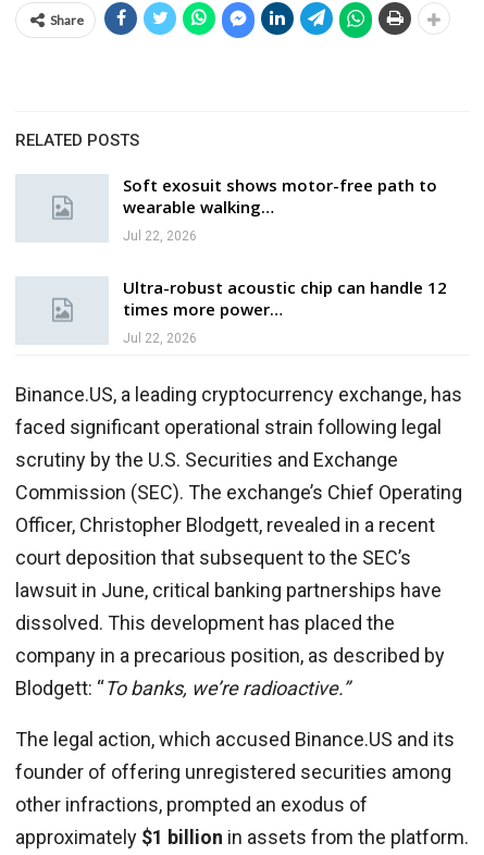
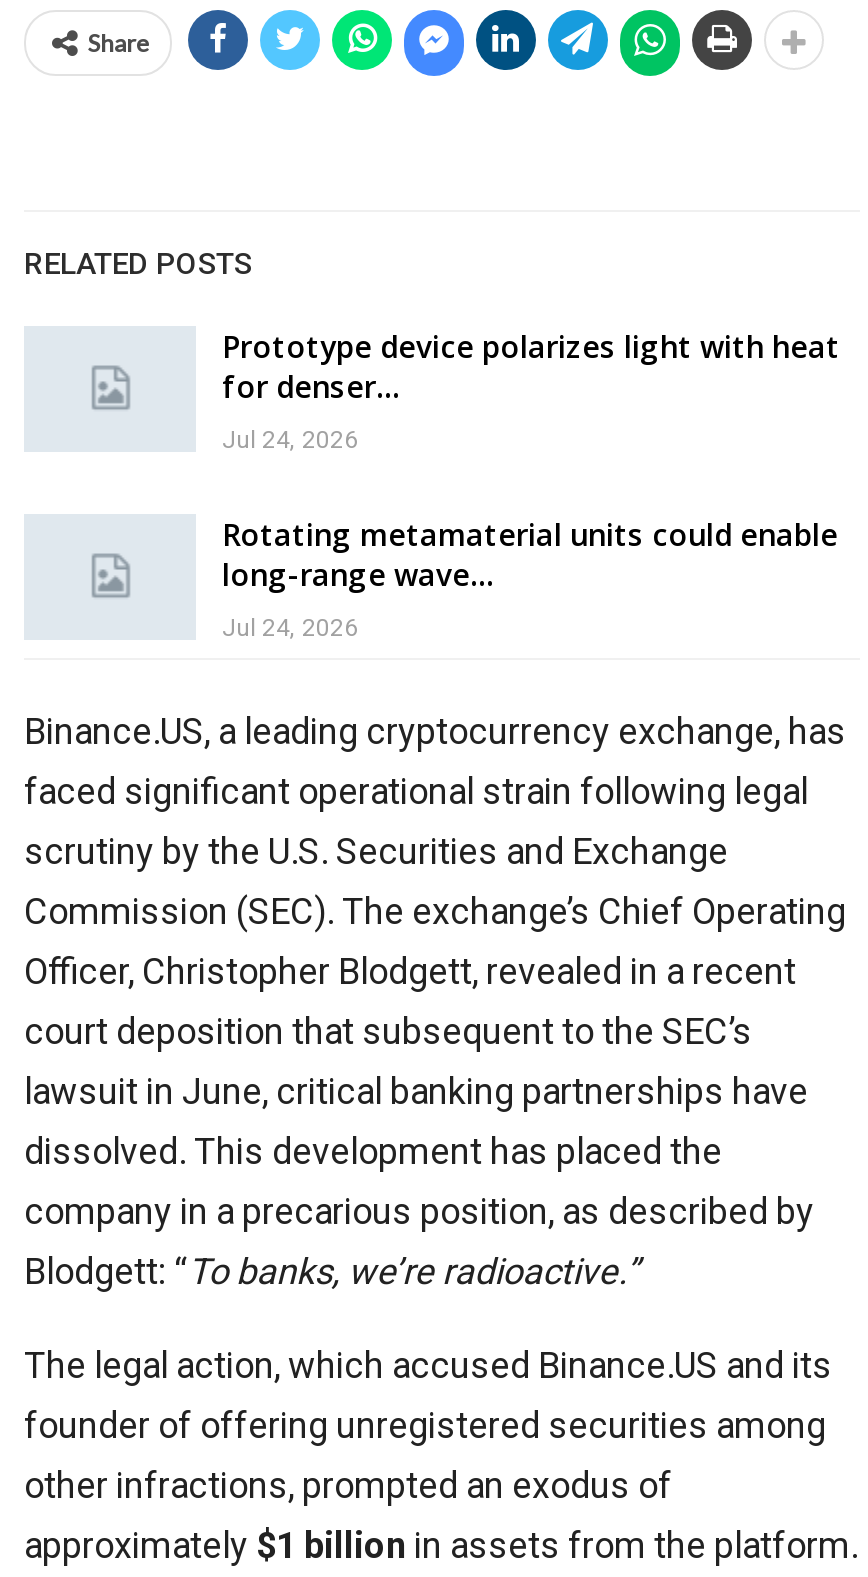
[123,174,437,217] Soft exosuit shows motor-free path to | wearable walking… -> [222,325,840,405] Prototype device polarizes light with heat | for denser…
[123,228,197,243] Jul 22, 2026 -> [222,425,358,453] Jul 24, 2026
[123,276,447,319] Ultra-robust acoustic chip can handle 12 | times more power… -> [222,513,838,593] Rotating metamaterial units could enable | long-range wave…
[123,330,197,346] Jul 22, 2026 -> [222,613,358,641] Jul 24, 2026

